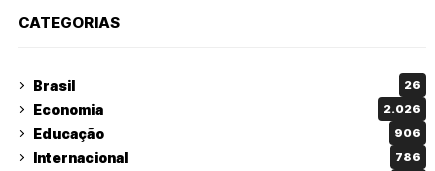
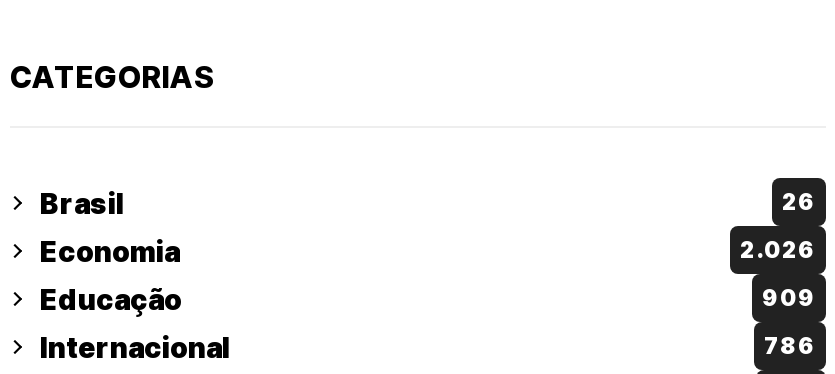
[394,126,421,140] 906 -> [762,284,816,312] 909

